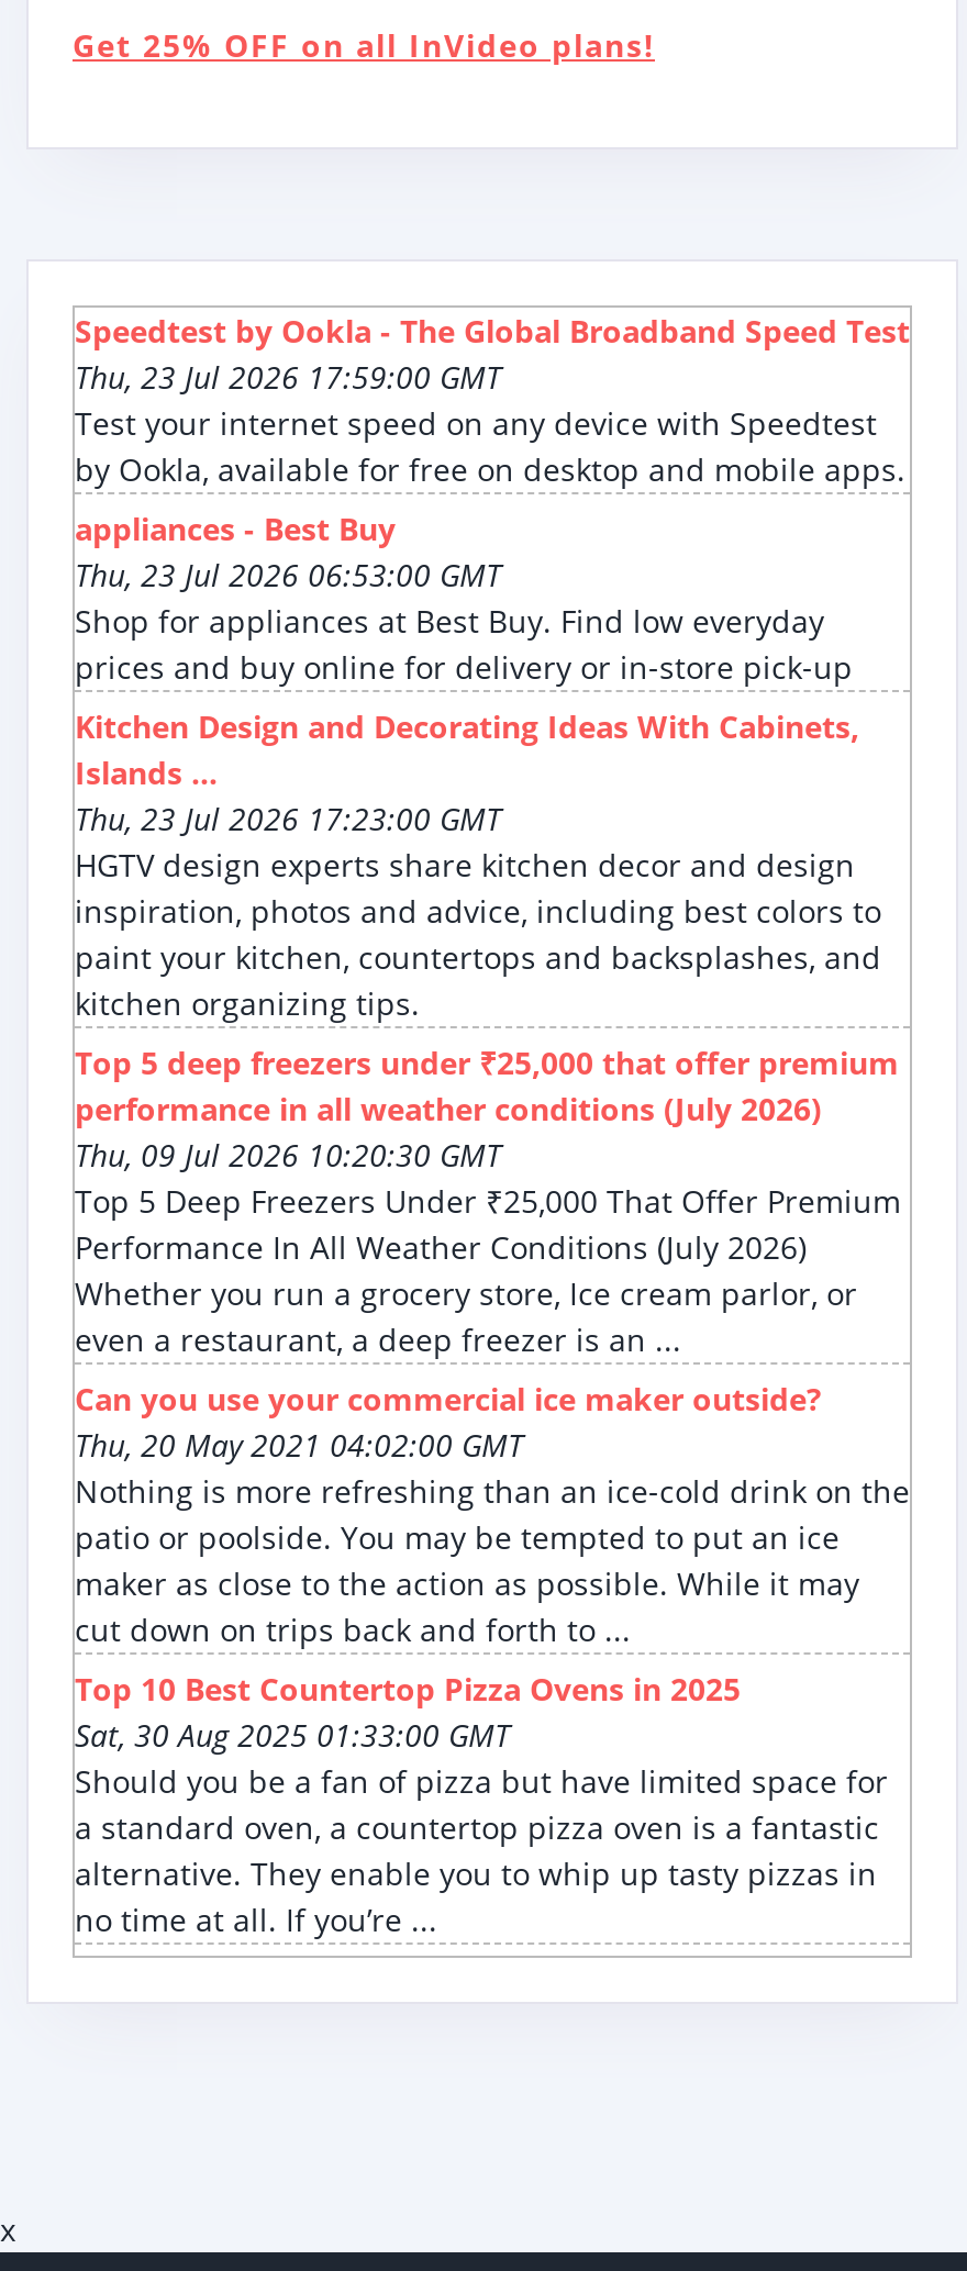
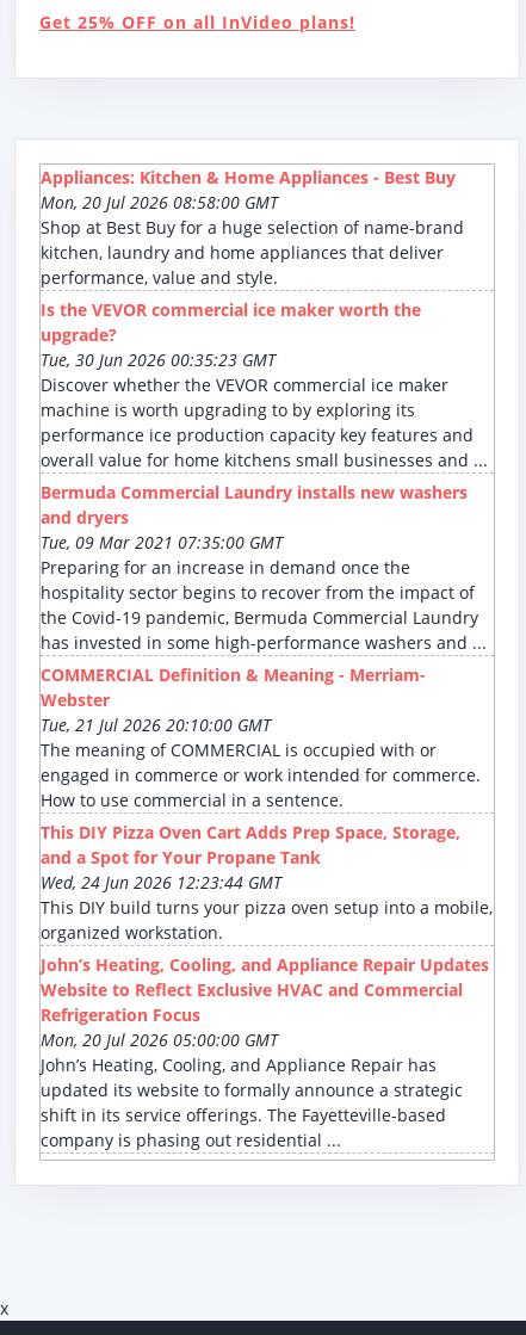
[75,310,910,1940] Speedtest by Ookla - The Global Broadband Speed Test | Thu, 23 Jul 2026 17:59:00 GMT | Test your internet speed on any device with Speedtest | by Ookla, available for free on desktop and mobile apps. | appliances - Best Buy | Thu, 23 Jul 2026 06:53:00 GMT | Shop for appliances at Best Buy. Find low everyday | prices and buy online for delivery or in-store pick-up | Kitchen Design and Decorating Ideas With Cabinets, | Islands ... | Thu, 23 Jul 2026 17:23:00 GMT | HGTV design experts share kitchen decor and design | inspiration, photos and advice, including best colors to | paint your kitchen, countertops and backsplashes, and | kitchen organizing tips. | Top 5 deep freezers under ₹25,000 that offer premium | performance in all weather conditions (July 2026) | Thu, 09 Jul 2026 10:20:30 GMT | Top 5 Deep Freezers Under ₹25,000 That Offer Premium | Performance In All Weather Conditions (July 2026) | Whether you run a grocery store, Ice cream parlor, or | even a restaurant, a deep freezer is an ... | Can you use your commercial ice maker outside? | Thu, 20 May 2021 04:02:00 GMT | Nothing is more refreshing than an ice-cold drink on the | patio or poolside. You may be tempted to put an ice | maker as close to the action as possible. While it may | cut down on trips back and forth to ... | Top 10 Best Countertop Pizza Ovens in 2025 | Sat, 30 Aug 2025 01:33:00 GMT | Should you be a fan of pizza but have limited space for | a standard oven, a countertop pizza oven is a fantastic | alternative. They enable you to whip up tasty pizzas in | no time at all. If you’re ... -> [41,166,493,1151] Appliances: Kitchen & Home Appliances - Best Buy | Mon, 20 Jul 2026 08:58:00 GMT | Shop at Best Buy for a huge selection of name-brand | kitchen, laundry and home appliances that deliver | performance, value and style. | Is the VEVOR commercial ice maker worth the | upgrade? | Tue, 30 Jun 2026 00:35:23 GMT | Discover whether the VEVOR commercial ice maker | machine is worth upgrading to by exploring its | performance ice production capacity key features and | overall value for home kitchens small businesses and ... | Bermuda Commercial Laundry installs new washers | and dryers | Tue, 09 Mar 2021 07:35:00 GMT | Preparing for an increase in demand once the | hospitality sector begins to recover from the impact of | the Covid-19 pandemic, Bermuda Commercial Laundry | has invested in some high-performance washers and ... | COMMERCIAL Definition & Meaning - Merriam- | Webster | Tue, 21 Jul 2026 20:10:00 GMT | The meaning of COMMERCIAL is occupied with or | engaged in commerce or work intended for commerce. | How to use commercial in a sentence. | This DIY Pizza Oven Cart Adds Prep Space, Storage, | and a Spot for Your Propane Tank | Wed, 24 Jun 2026 12:23:44 GMT | This DIY build turns your pizza oven setup into a mobile, | organized workstation. | John’s Heating, Cooling, and Appliance Repair Updates | Website to Reflect Exclusive HVAC and Commercial | Refrigeration Focus | Mon, 20 Jul 2026 05:00:00 GMT | John’s Heating, Cooling, and Appliance Repair has | updated its website to formally announce a strategic | shift in its service offerings. The Fayetteville-based | company is phasing out residential ...

